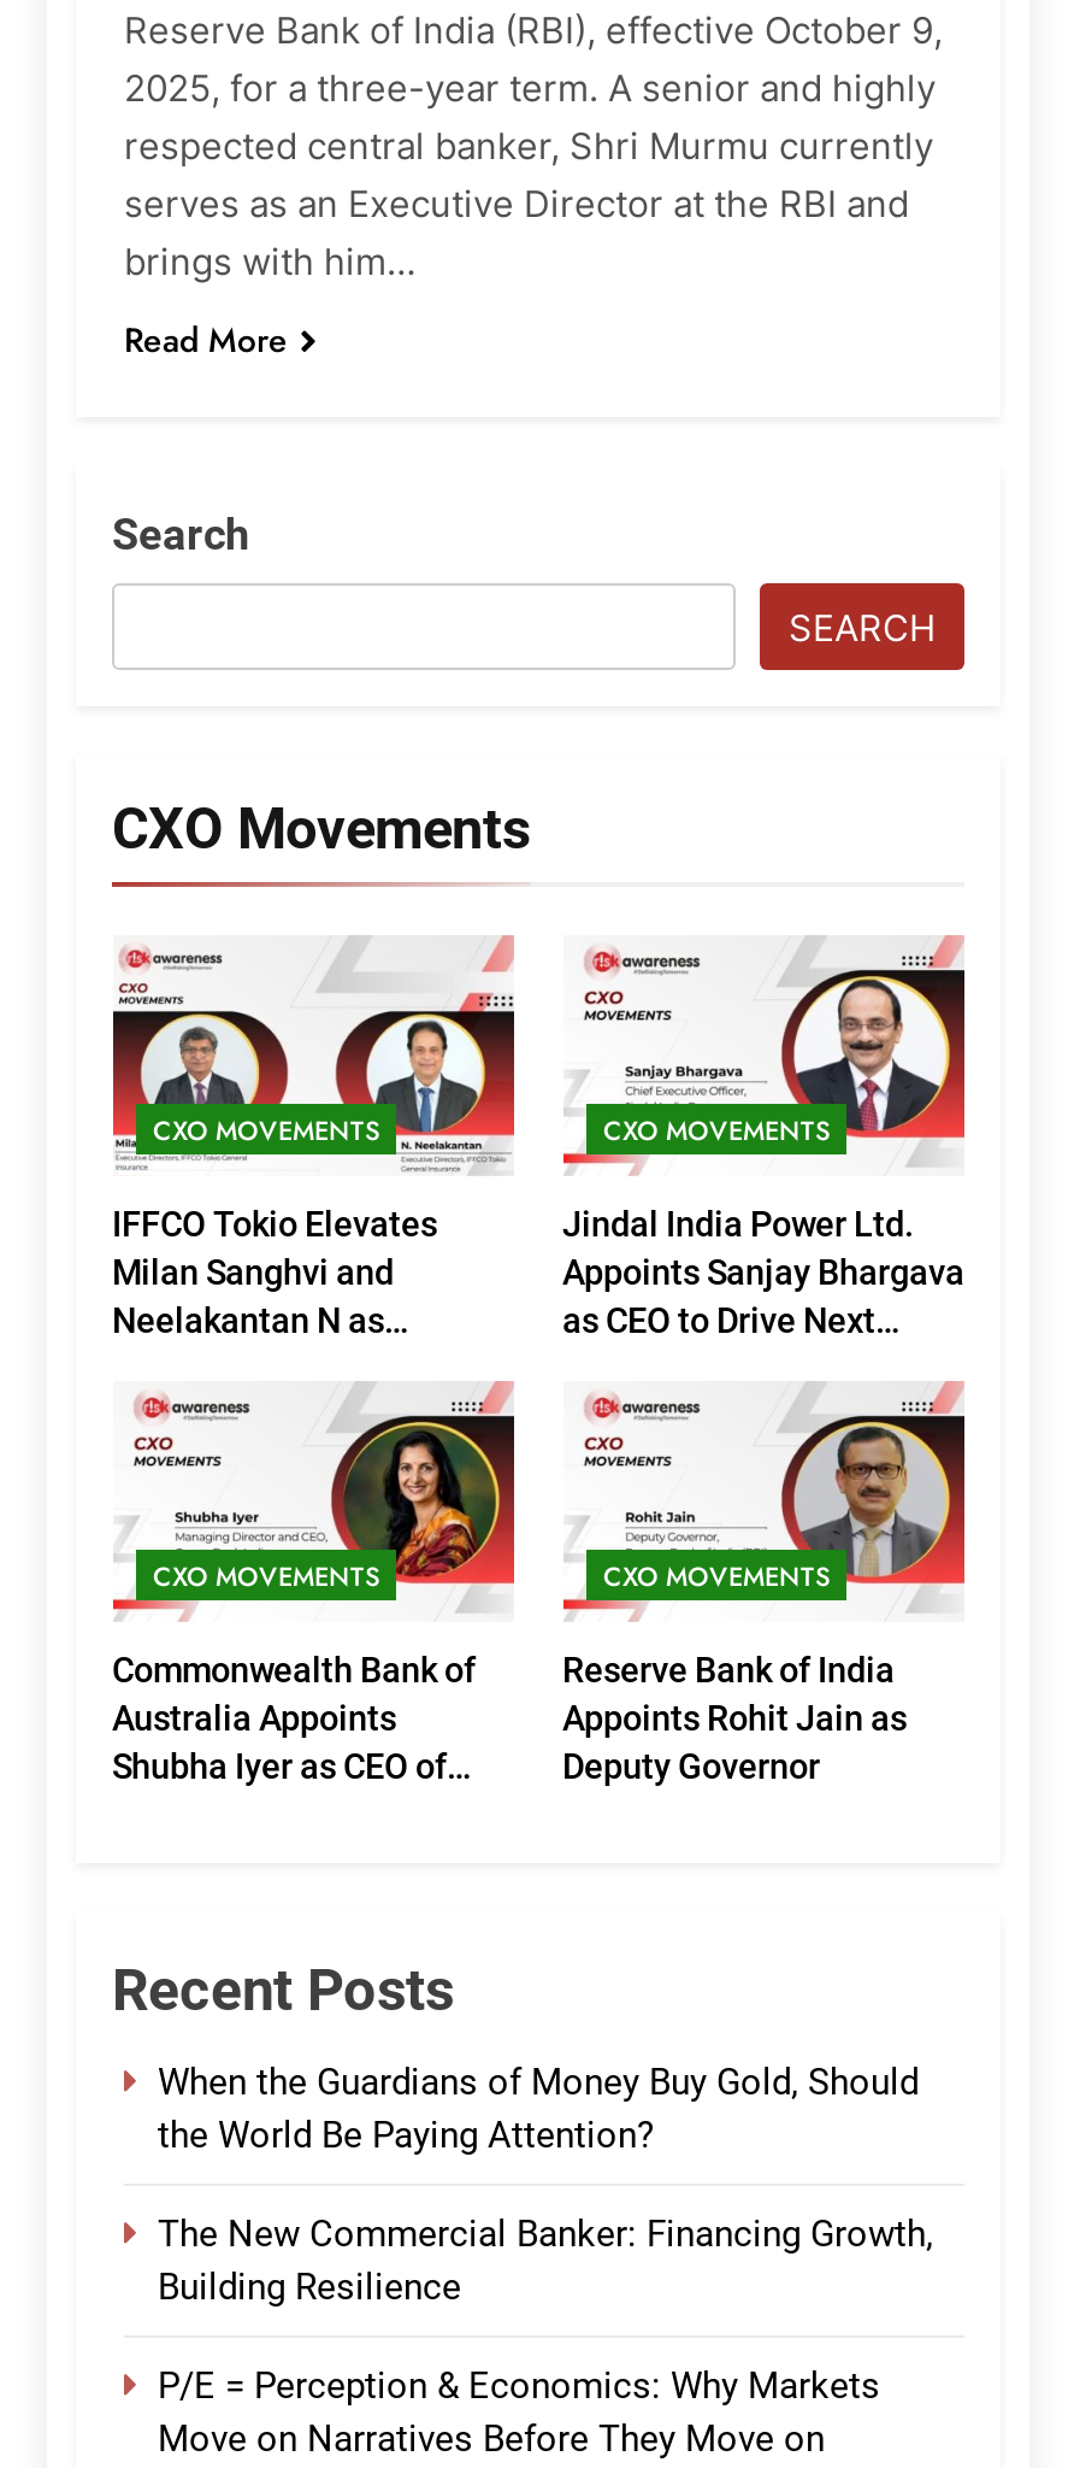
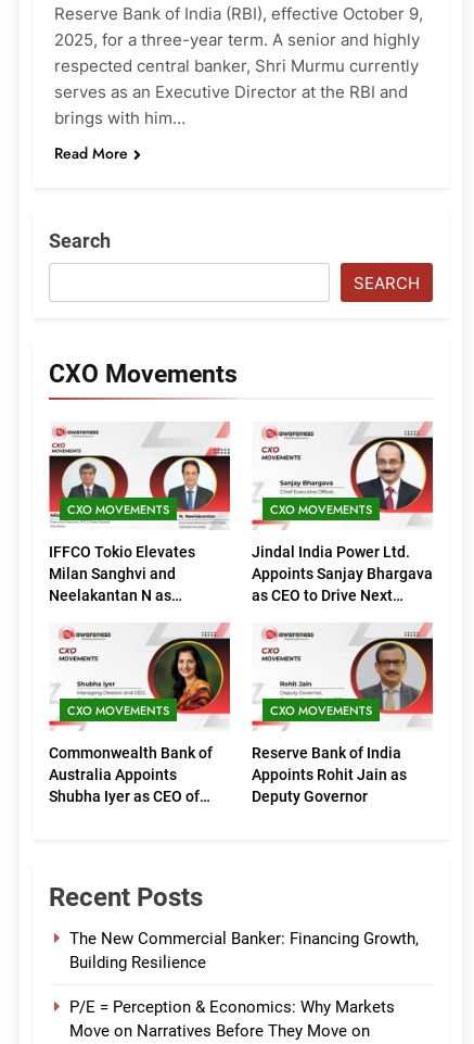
[158,2061,919,2158] When the Guardians of Money Buy Gold, Should | the World Be Paying Attention? -> none

